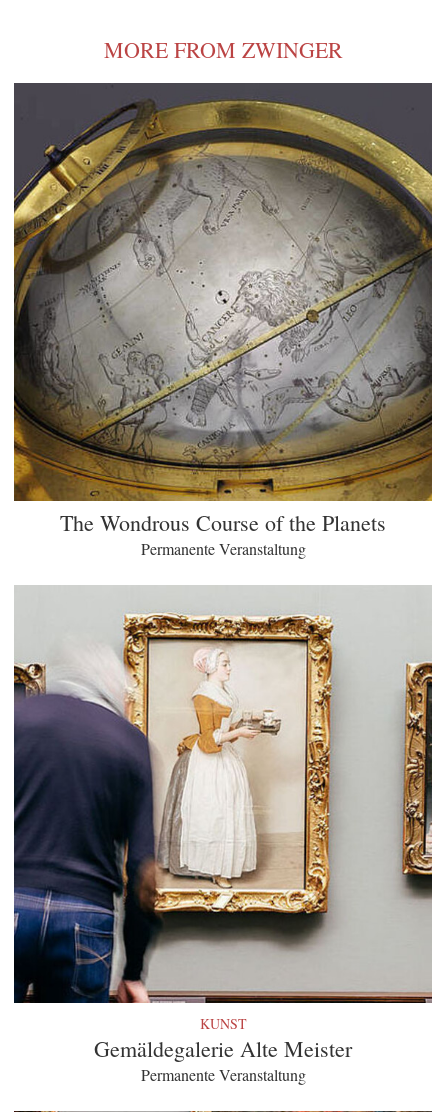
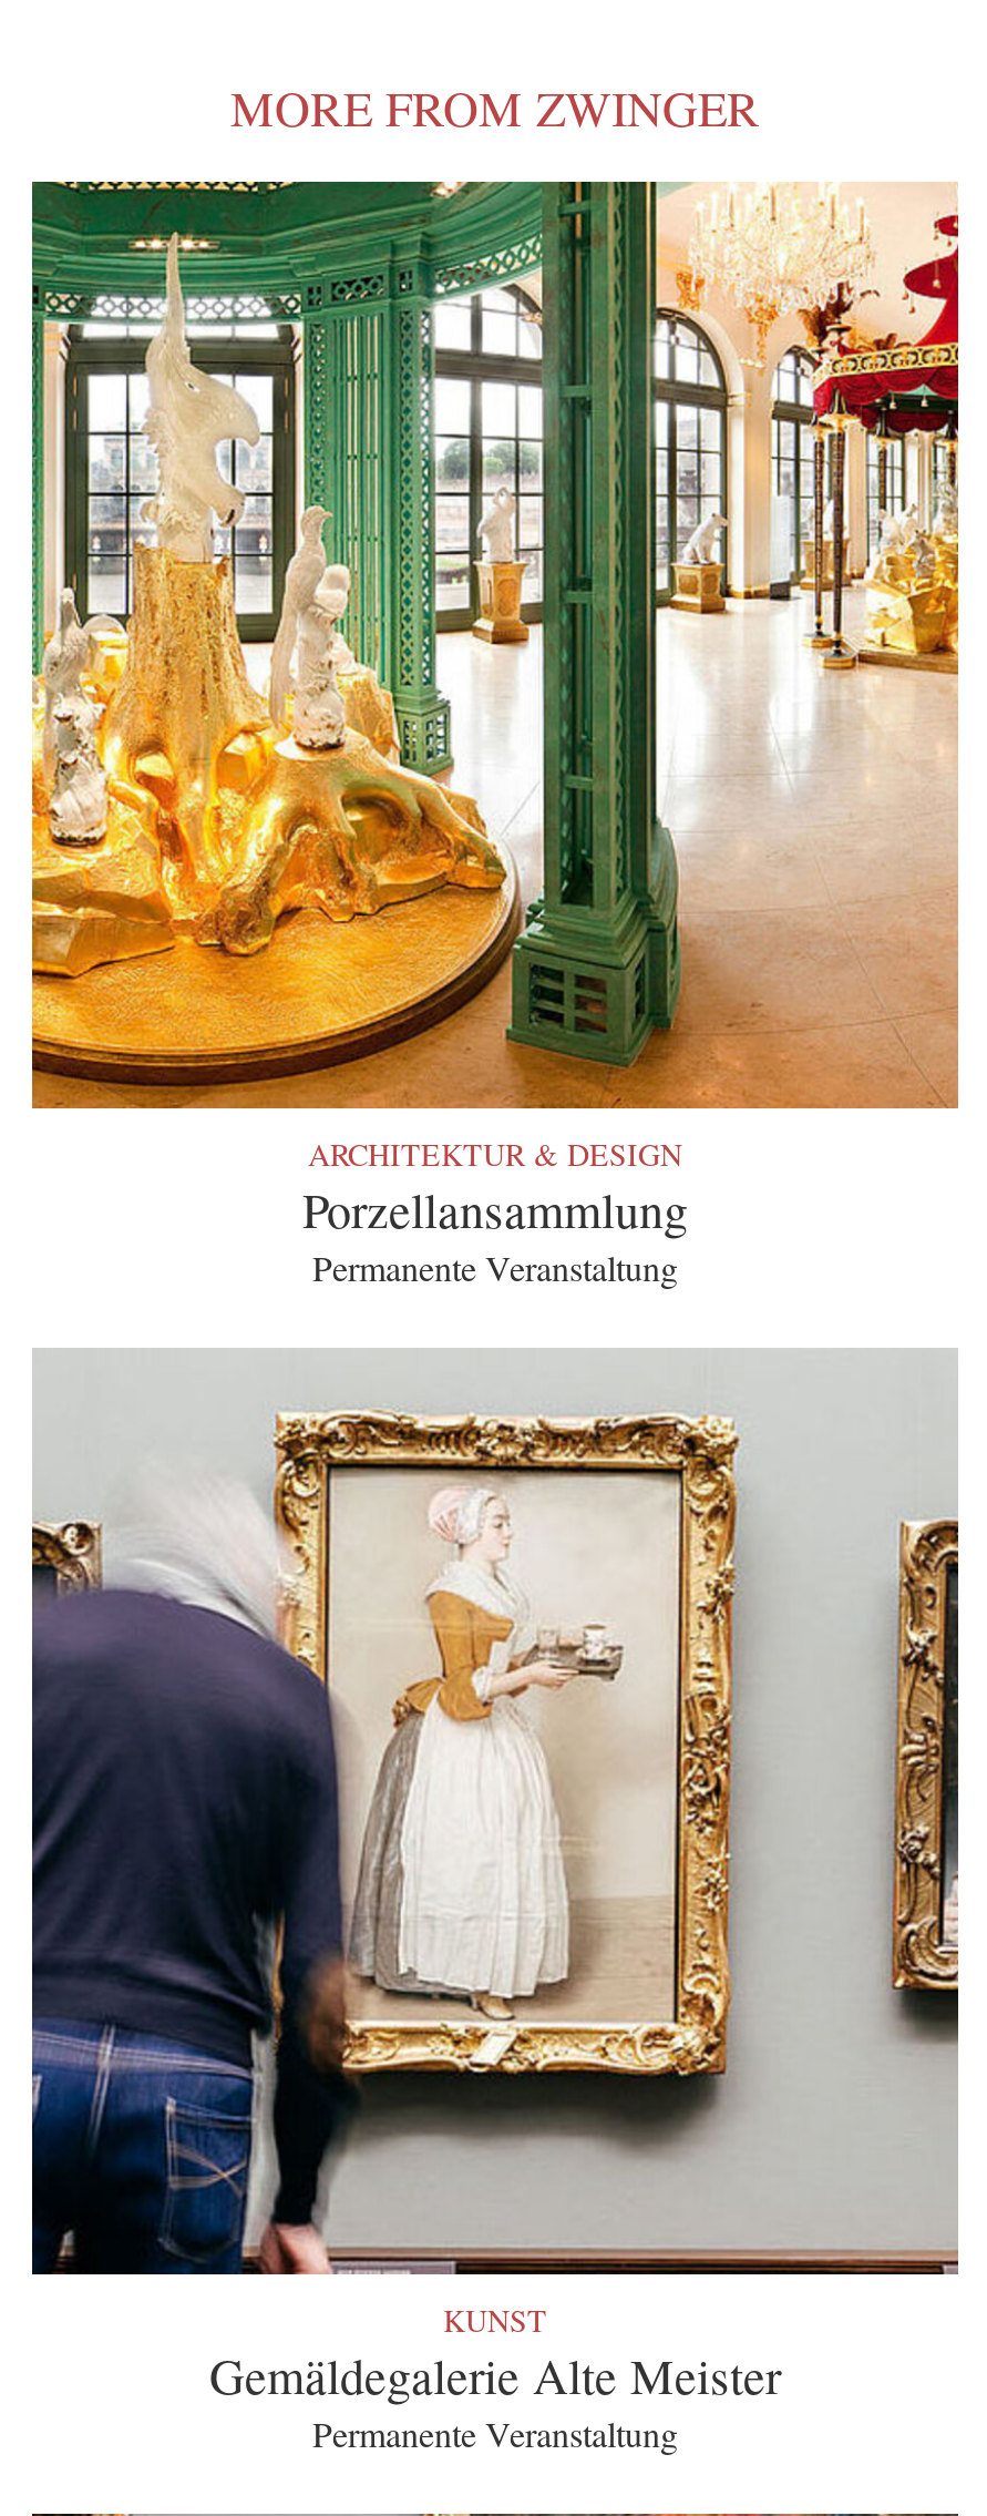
[13,82,433,537] [image] | The Wondrous Course of the Planets -> [30,180,960,1242] [image] | ARCHITEKTUR & DESIGN | Porzellansammlung

